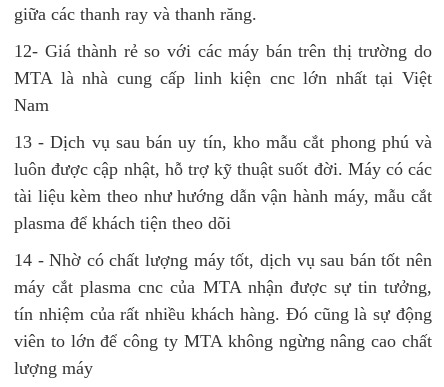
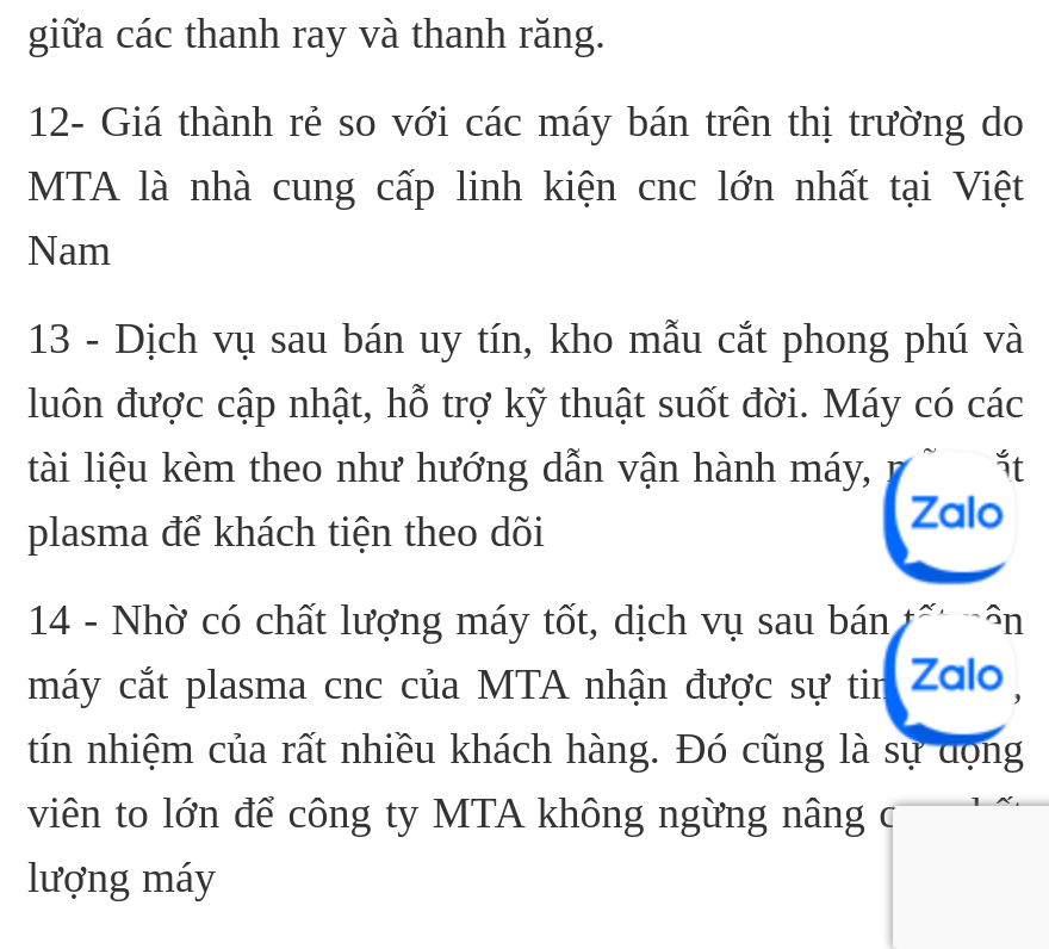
none -> [879,498,1007,589] [image]

